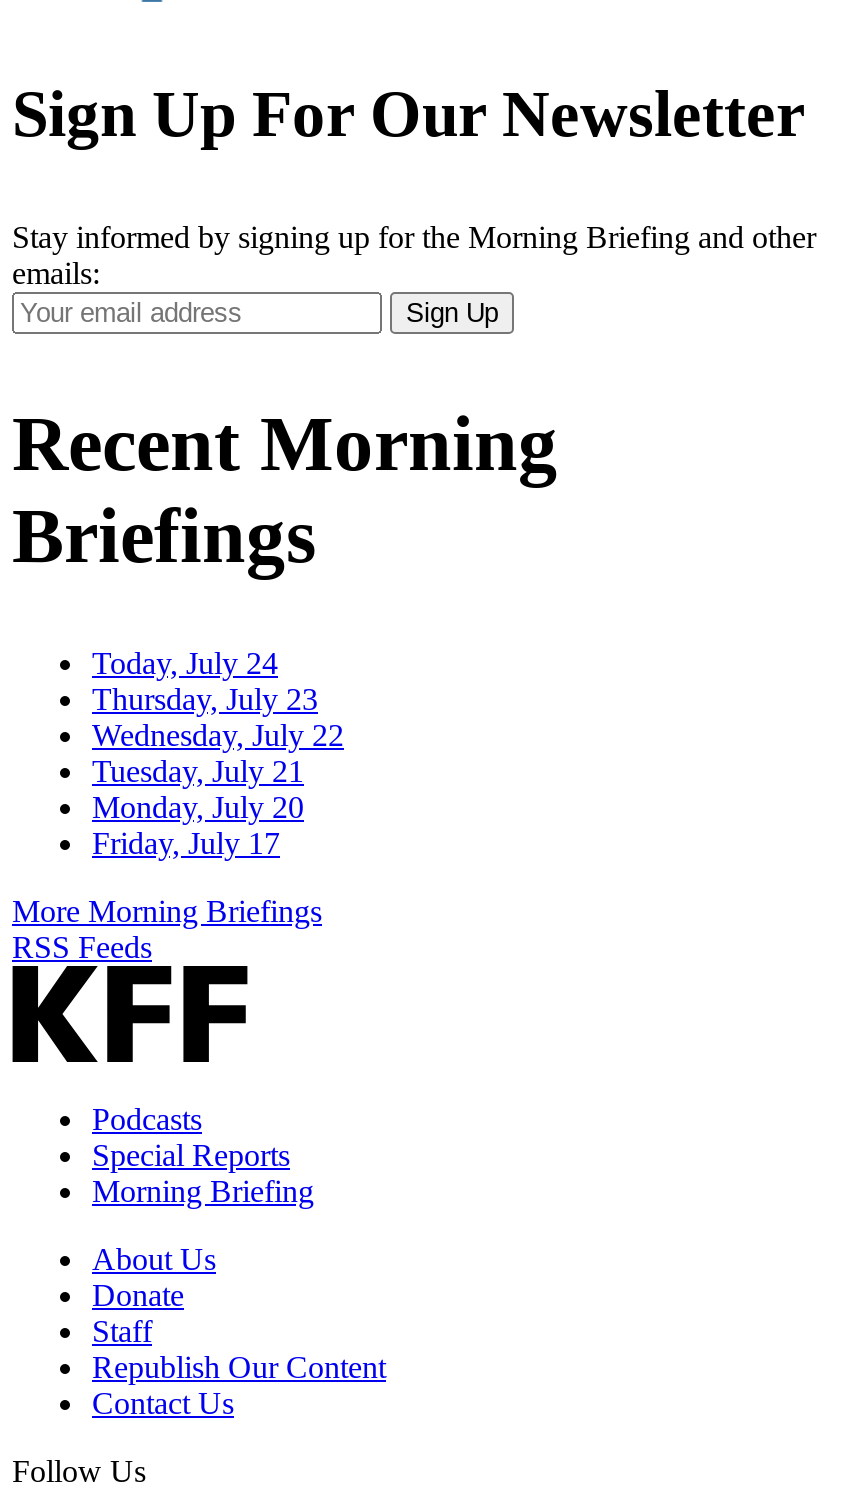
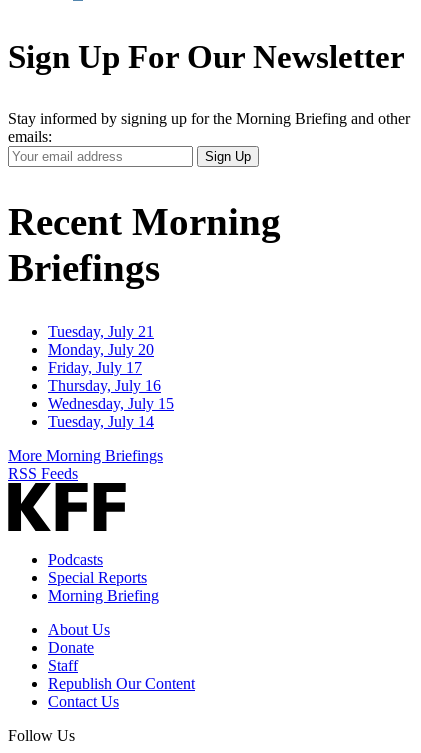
[92,646,344,752] Today, July 24 | Thursday, July 23 | Wednesday, July 22 -> none
moved [92,754,304,860] -> [48,323,154,376]: Tuesday, July 21 | Monday, July 20 | Friday, July 17
none -> [48,377,174,430] Thursday, July 16 | Wednesday, July 15 | Tuesday, July 14

